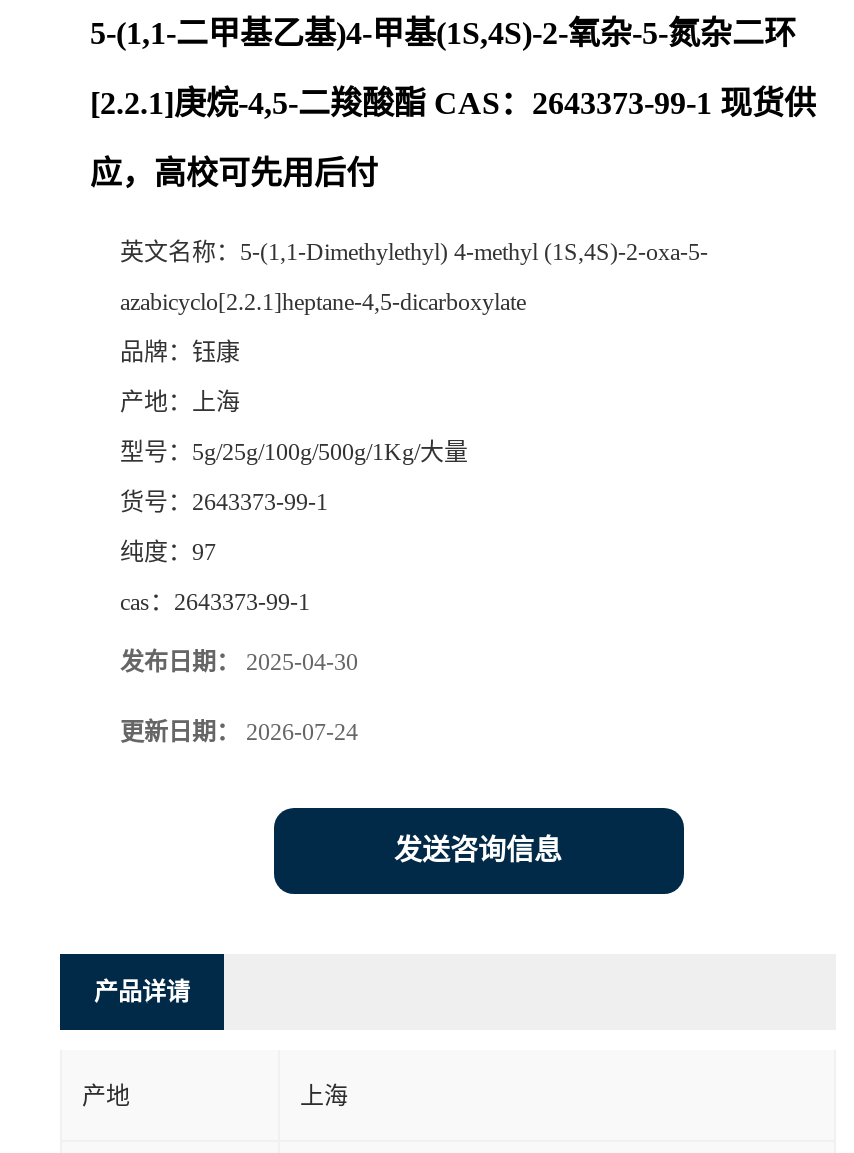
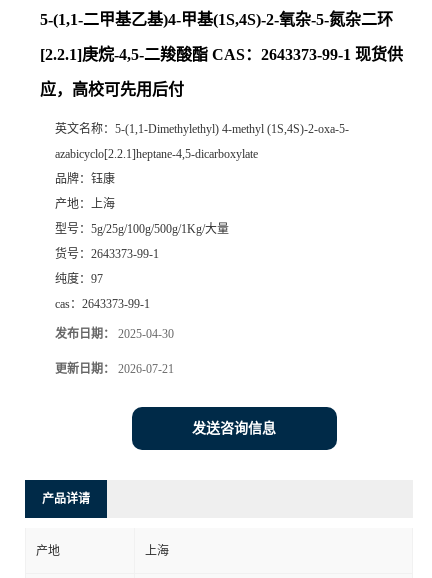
[120,719,358,747] 更新日期：2026-07-24 -> [55,362,174,376] 更新日期：2026-07-21

